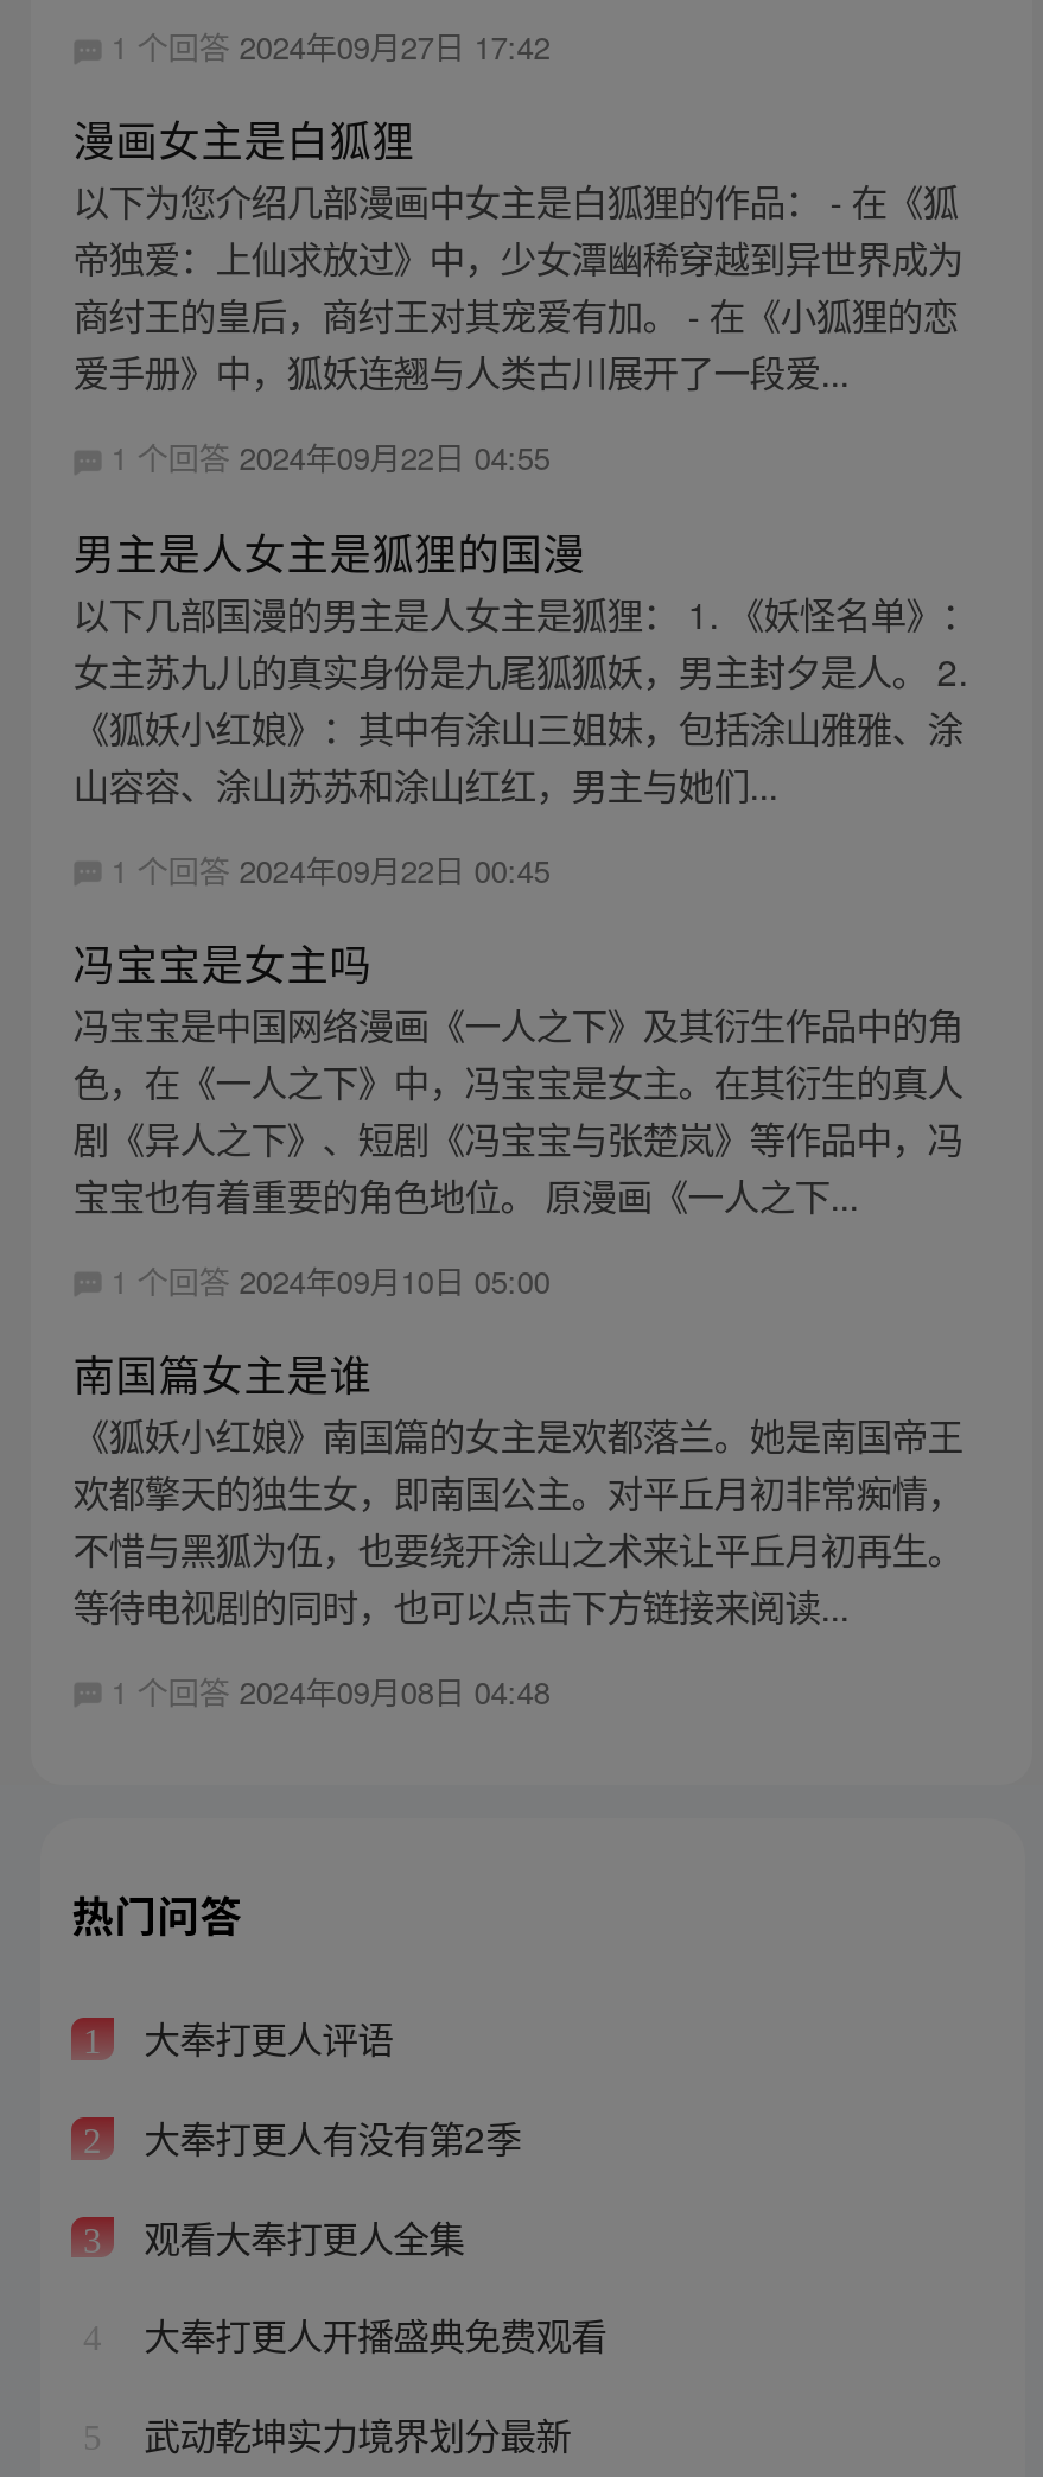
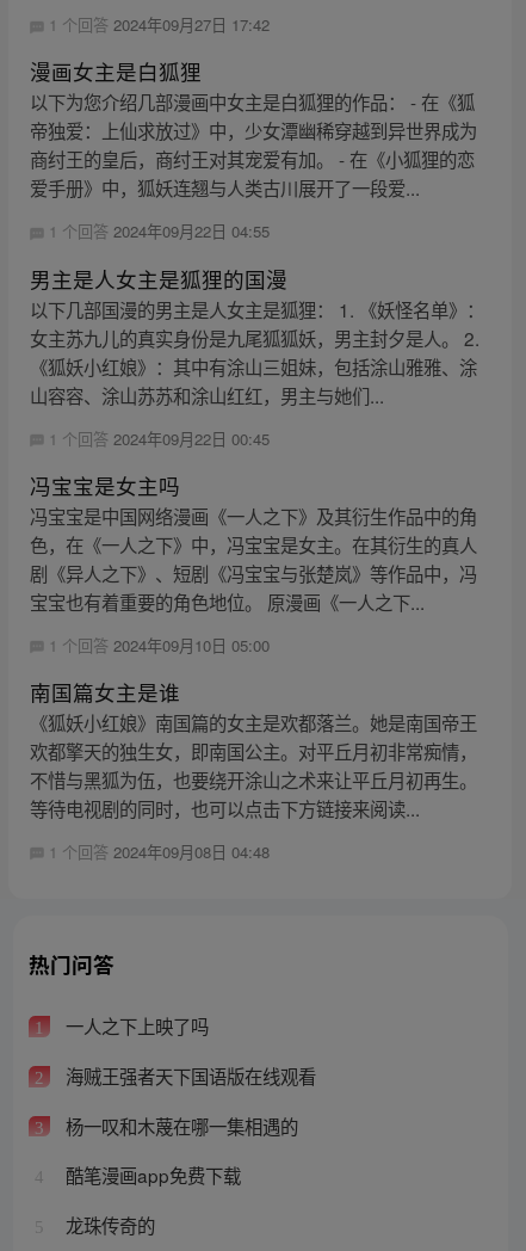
[134,2012,393,2064] 大奉打更人评语 -> [60,1013,208,1039] 一人之下上映了吗
[134,2110,521,2163] 大奉打更人有没有第2季 -> [60,1063,316,1089] 海贼王强者天下国语版在线观看
[134,2209,464,2261] 观看大奉打更人全集 -> [60,1112,298,1138] 杨一叹和木蔑在哪一集相遇的
[134,2308,607,2360] 大奉打更人开播盛典免费观看 -> [60,1162,240,1188] 酷笔漫画app免费下载
[134,2407,571,2459] 武动乾坤实力境界划分最新 -> [60,1211,155,1238] 龙珠传奇的

